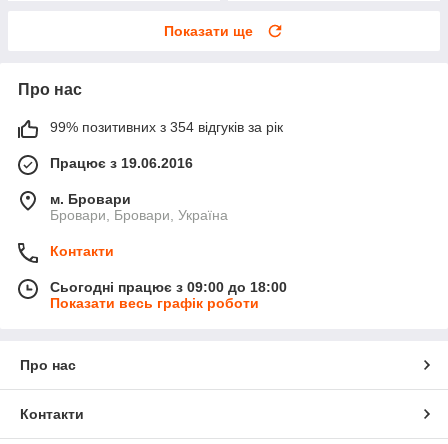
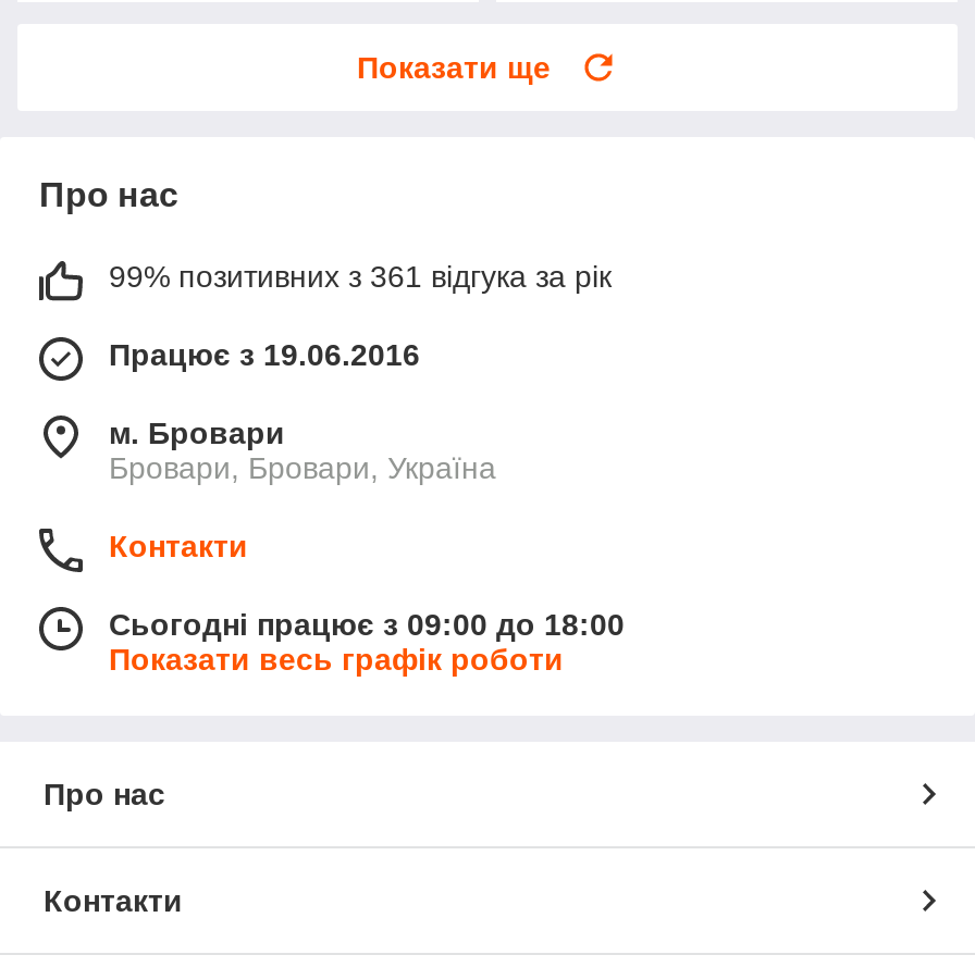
[50,119,283,135] 99% позитивних з 354 відгуків за рік -> [109,258,612,293] 99% позитивних з 361 відгука за рік

